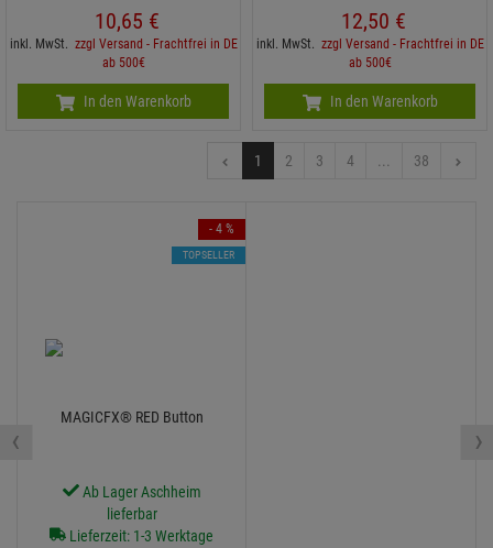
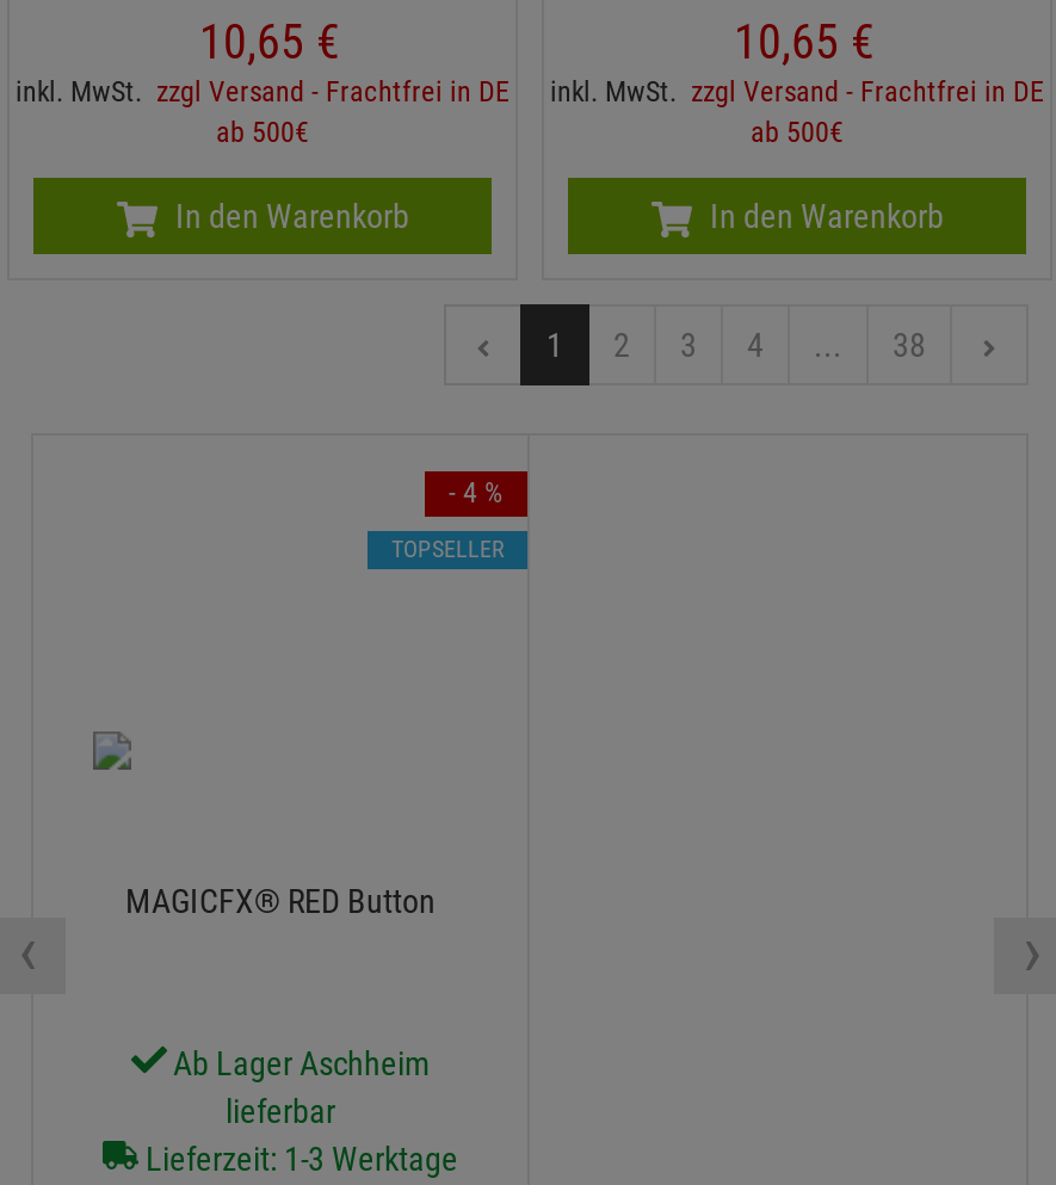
[341,8,406,34] 12,50 € -> [734,13,875,70] 10,65 €

